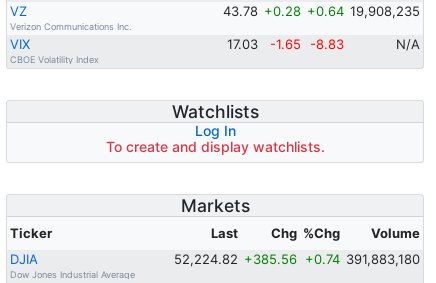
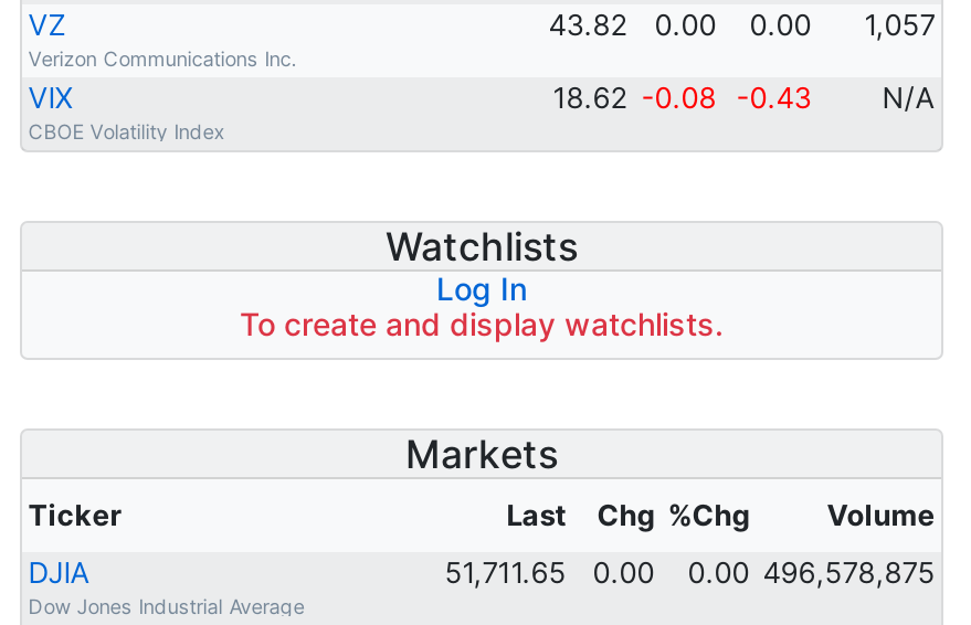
[223,3,420,19] 43.78 +0.28 +0.64 19,908,235 -> [548,7,935,42] 43.82 | 0.00 | 0.00 | 1,057
[227,36,344,52] 17.03 | -1.65 -8.83 -> [553,80,811,115] 18.62 -0.08 -0.43
[174,251,420,267] 52,224.82 +385.56 +0.74 391,883,180 -> [445,554,935,590] 51,711.65 | 0.00 | 0.00 496,578,875

